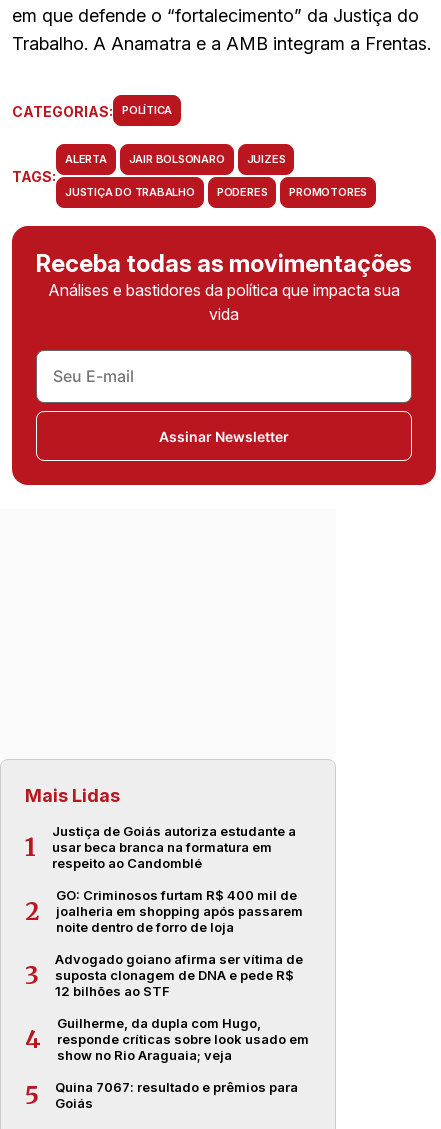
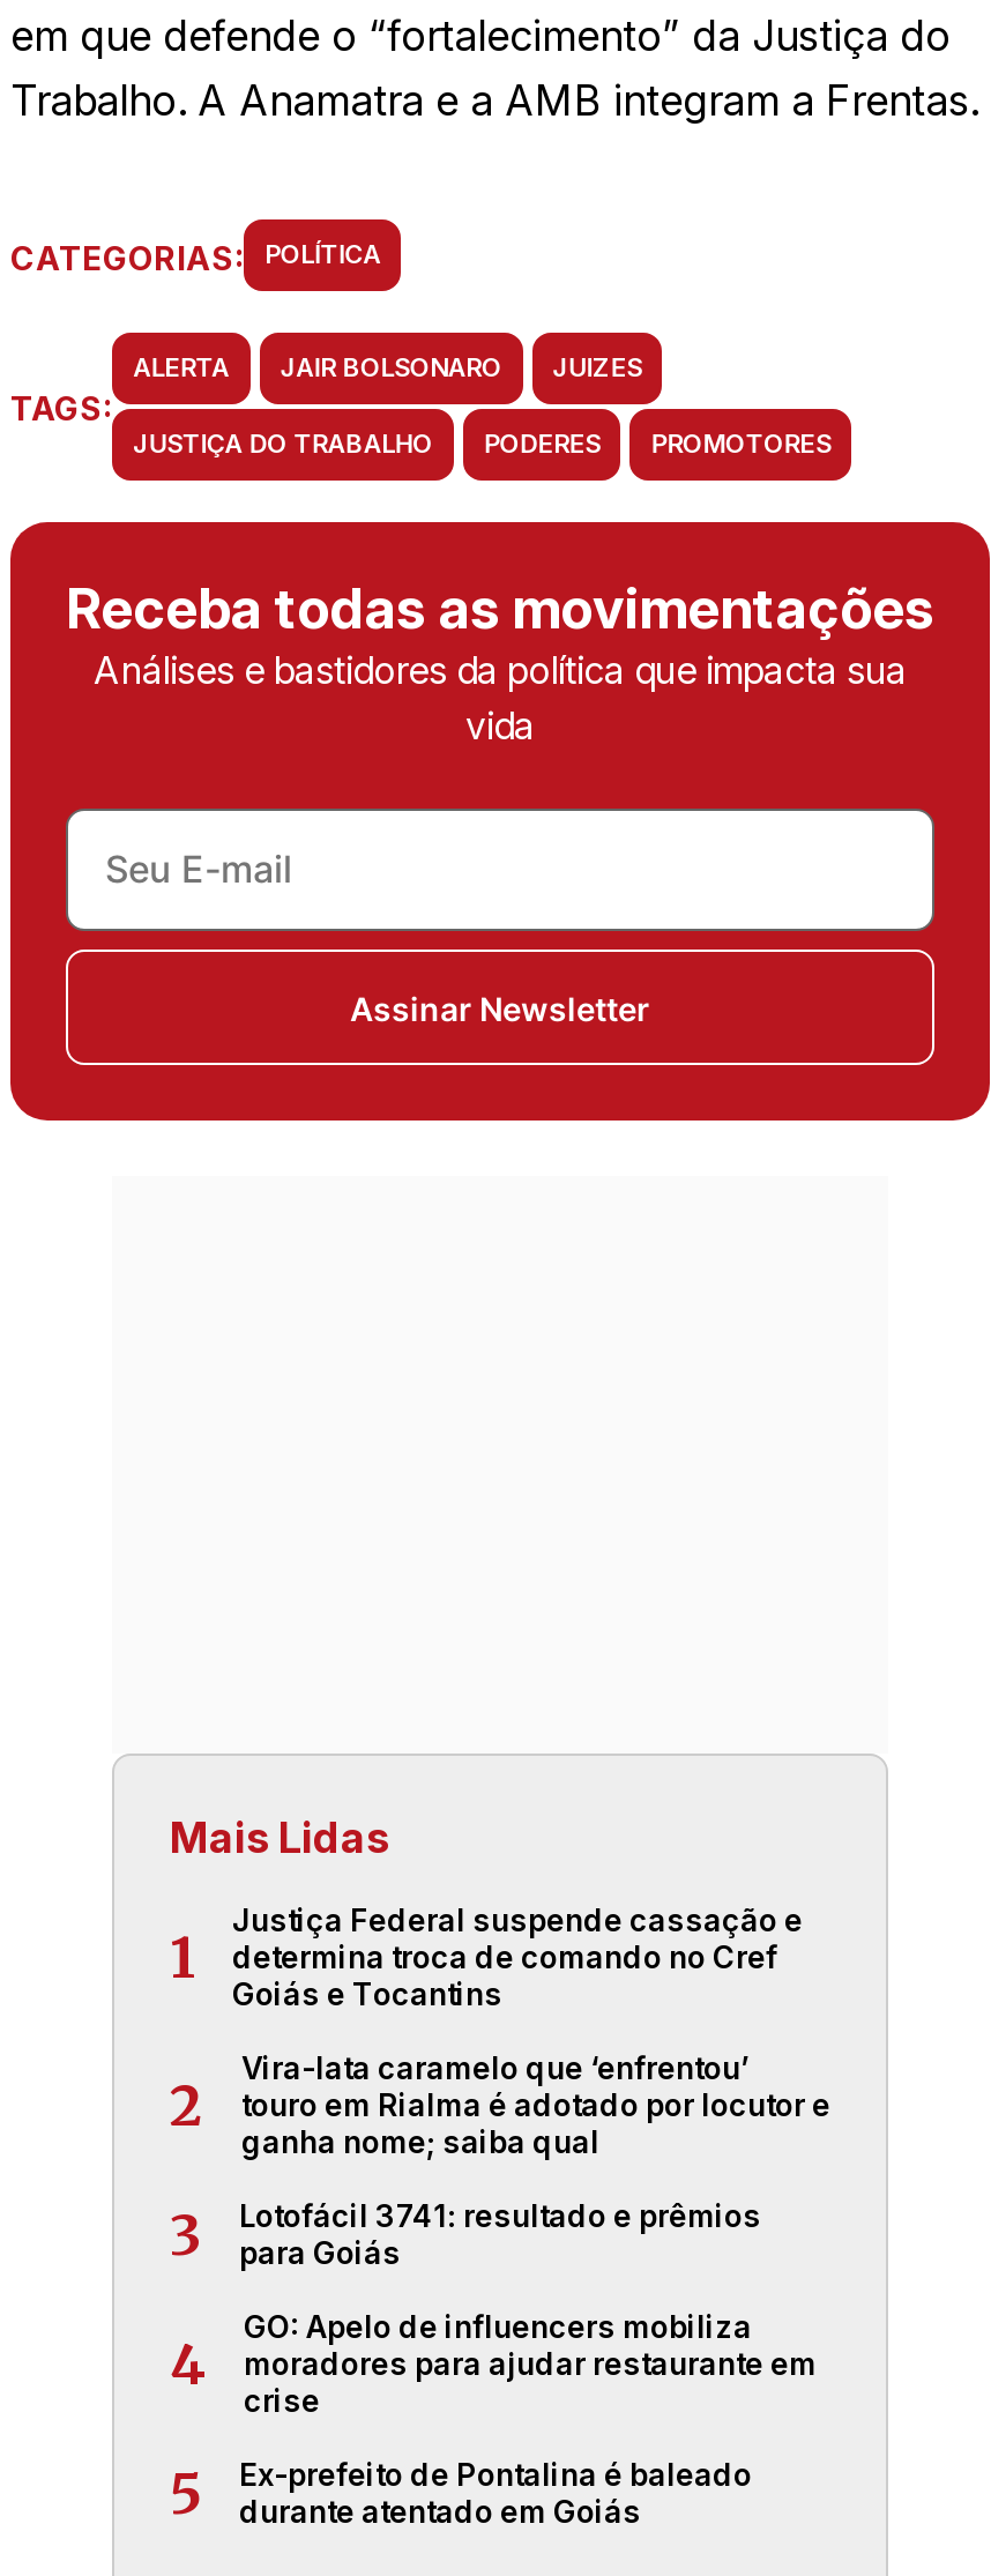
[52,823,296,871] Justiça de Goiás autoriza estudante a | usar beca branca na formatura em | respeito ao Candomblé -> [232,1901,803,2012] Justiça Federal suspende cassação e | determina troca de comando no Cref | Goiás e Tocantins
[56,887,303,935] GO: Criminosos furtam R$ 400 mil de | joalheria em shopping após passarem | noite dentro de forro de loja -> [241,2049,830,2160] Vira-lata caramelo que ‘enfrentou’ | touro em Rialma é adotado por locutor e | ganha nome; saiba qual
[55,951,303,999] Advogado goiano afirma ser vítima de | suposta clonagem de DNA e pede R$ | 12 bilhões ao STF -> [239,2197,761,2271] Lotofácil 3741: resultado e prêmios | para Goiás
[57,1015,309,1063] Guilherme, da dupla com Hugo, | responde críticas sobre look usado em | show no Rio Araguaia; veja -> [244,2308,817,2419] GO: Apelo de influencers mobiliza | moradores para ajudar restaurante em | crise
[55,1079,298,1111] Quina 7067: resultado e prêmios para | Goiás -> [239,2456,752,2530] Ex-prefeito de Pontalina é baleado | durante atentado em Goiás

